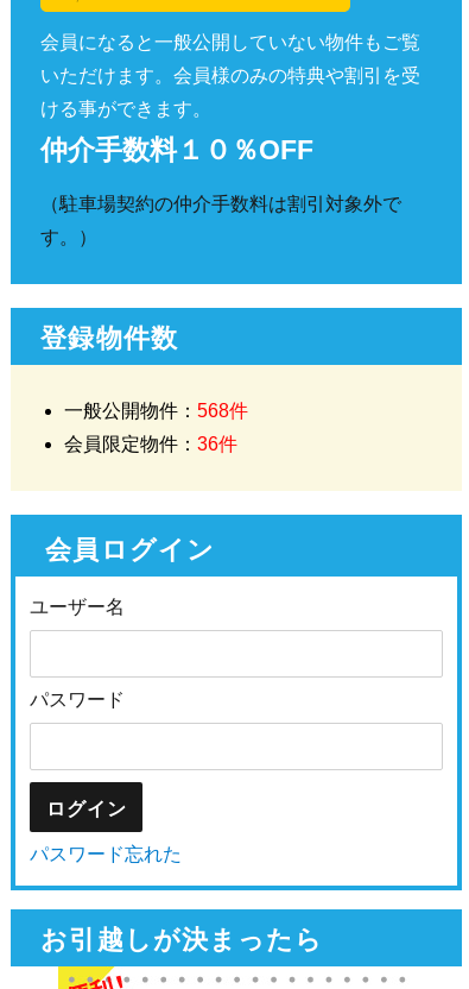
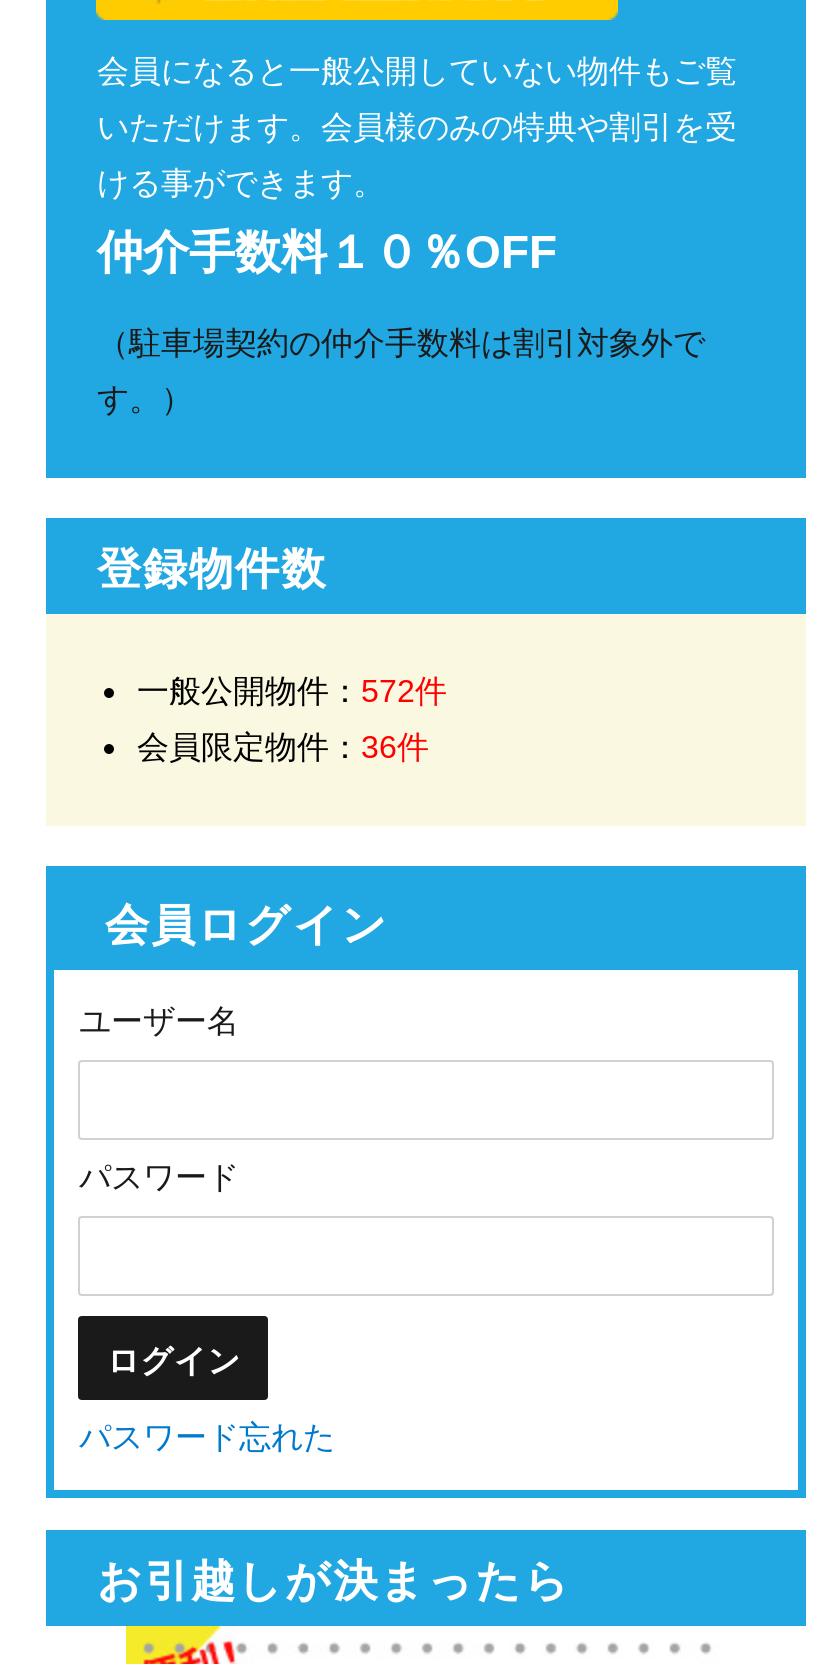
[65,401,249,421] 一般公開物件：568件 -> [137,674,447,708] 一般公開物件：572件

